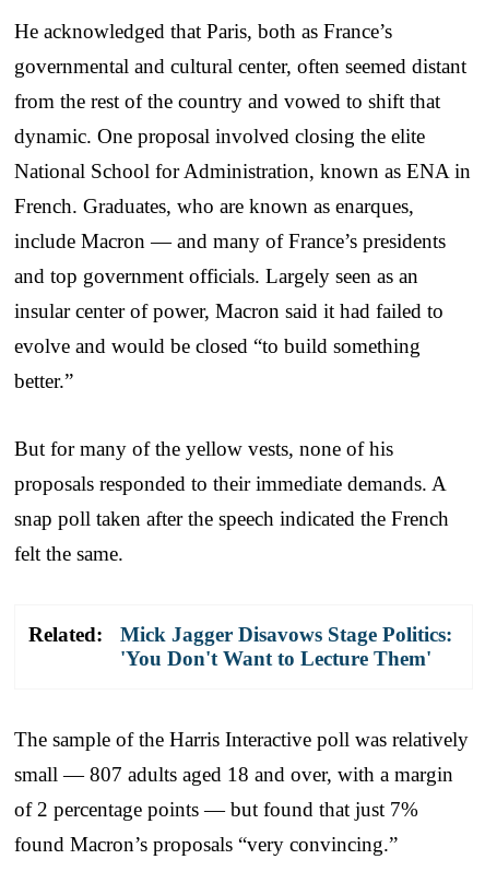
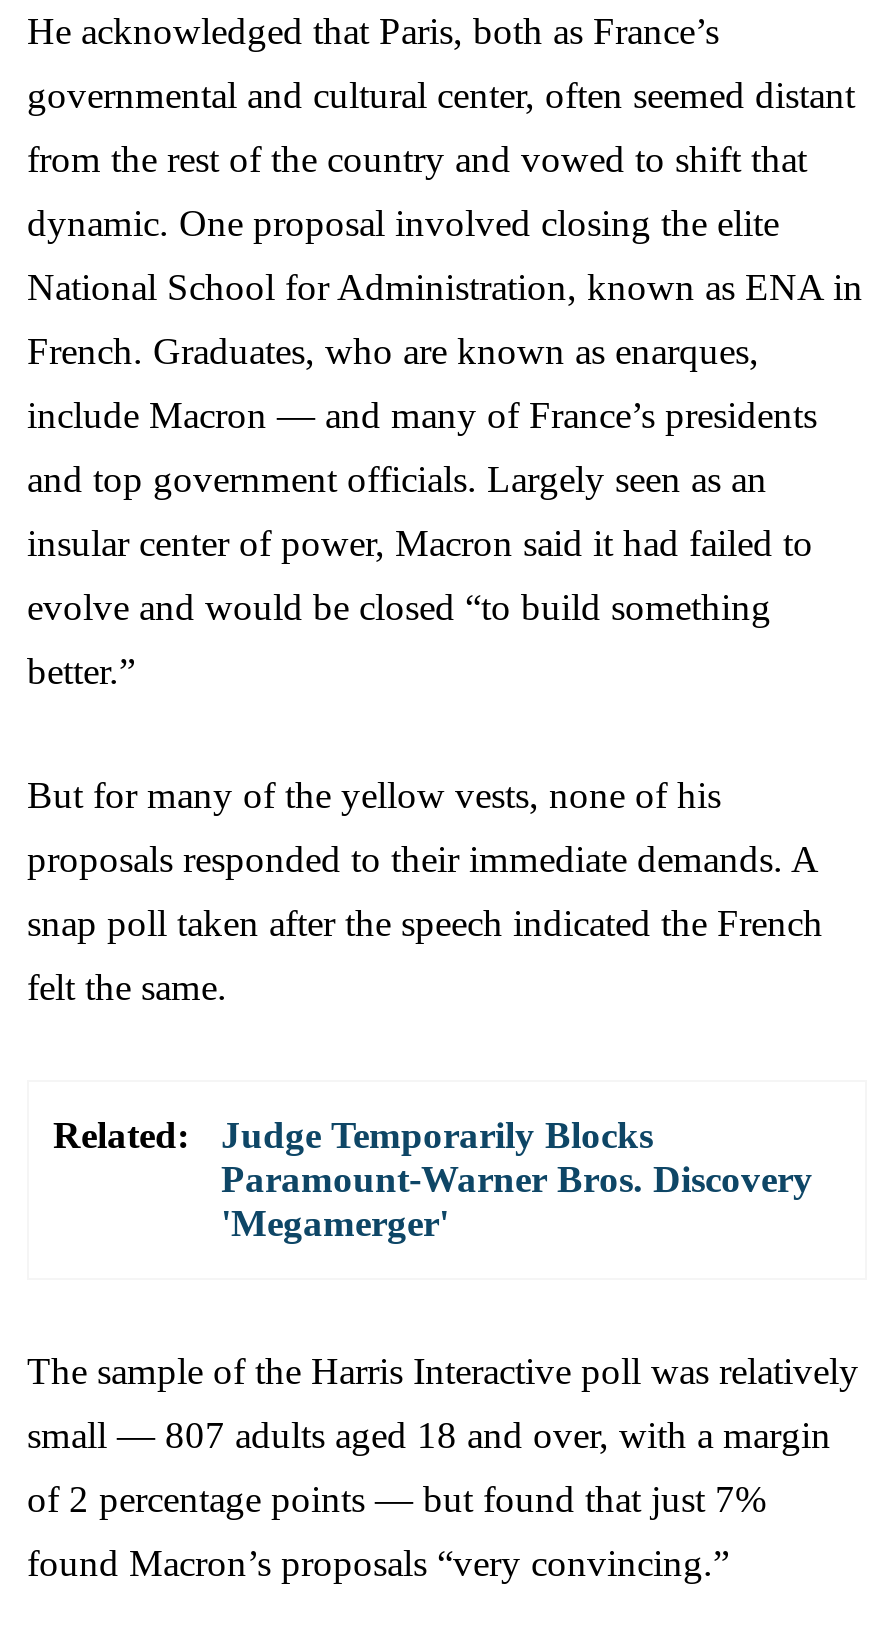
[120,622,452,669] Mick Jagger Disavows Stage Politics: | 'You Don't Want to Lecture Them' -> [221,1113,813,1243] Judge Temporarily Blocks | Paramount-Warner Bros. Discovery | 'Megamerger'

